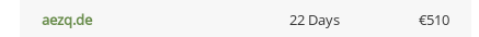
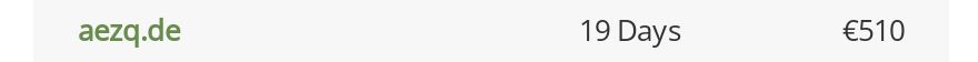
[289,10,339,29] 22 Days -> [579,10,681,50] 19 Days

